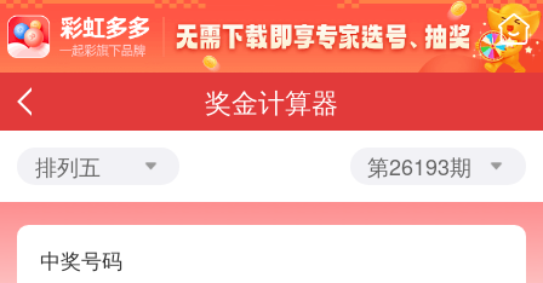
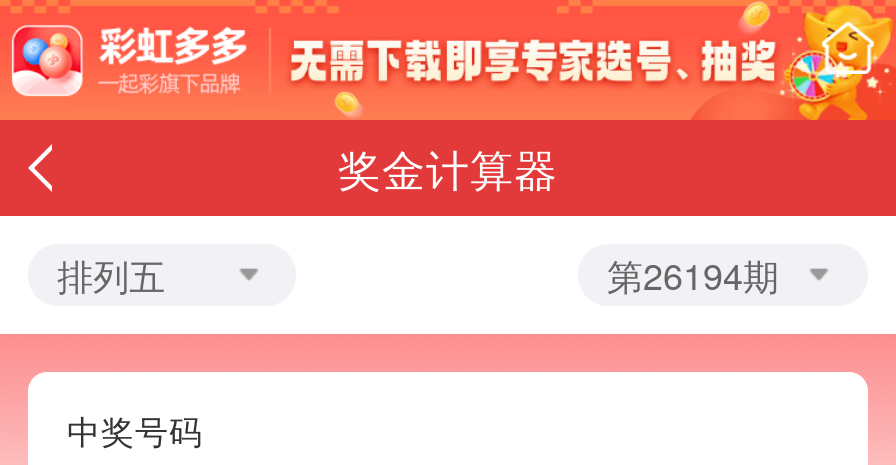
[368,150,472,182] 第26193期 -> [607,249,779,301] 第26194期

